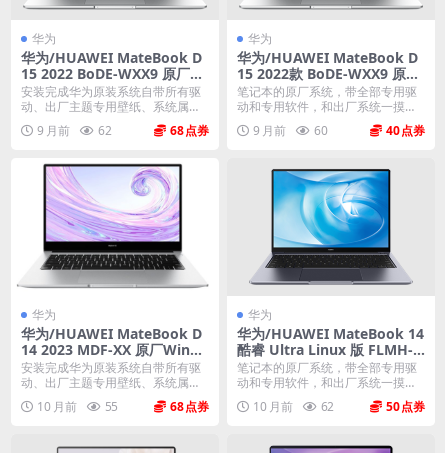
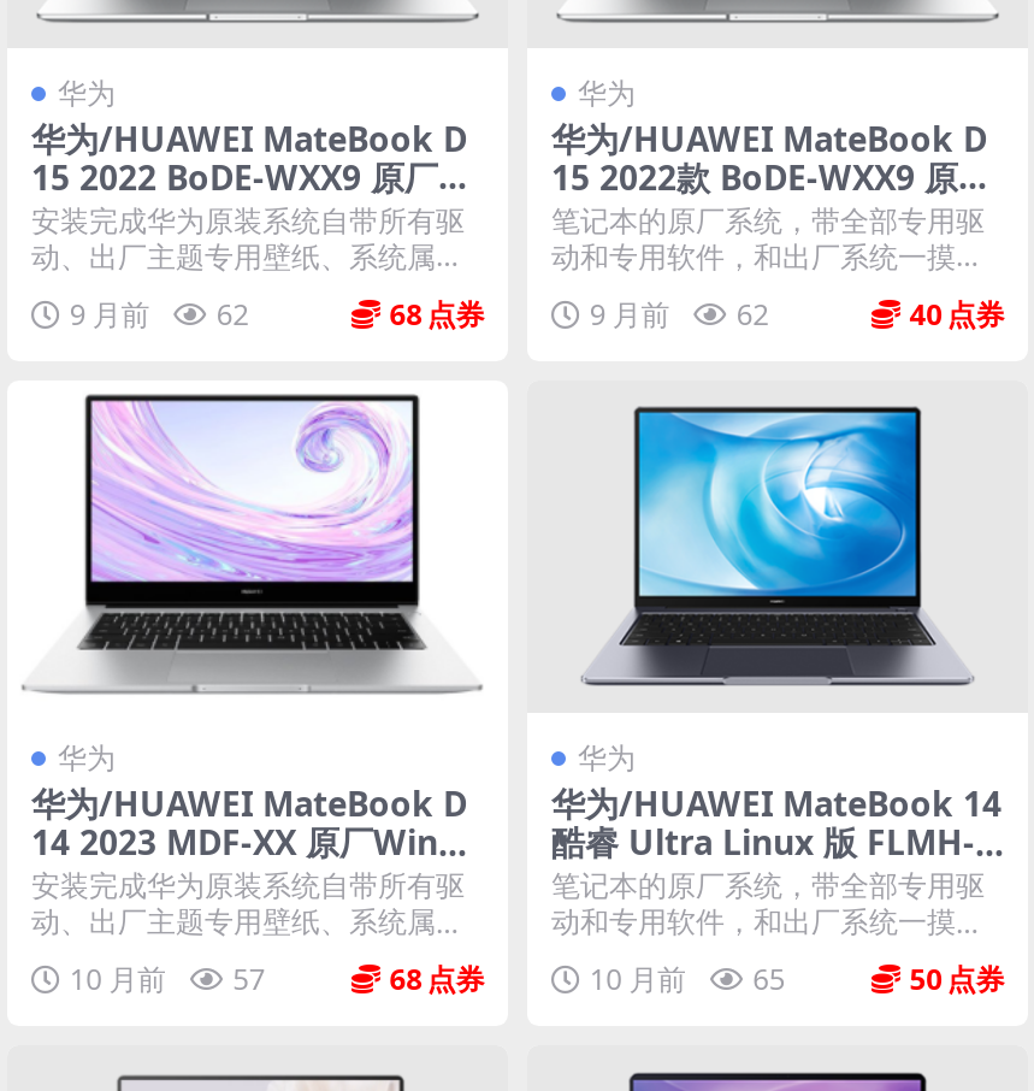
[253,122,327,139] 9 月前 60 -> [589,293,769,334] 9 月前 62
[37,398,118,415] 10 月前 55 -> [69,959,265,1000] 10 月前 57
[253,398,334,415] 10 月前 62 -> [589,959,785,1000] 10 月前 65

